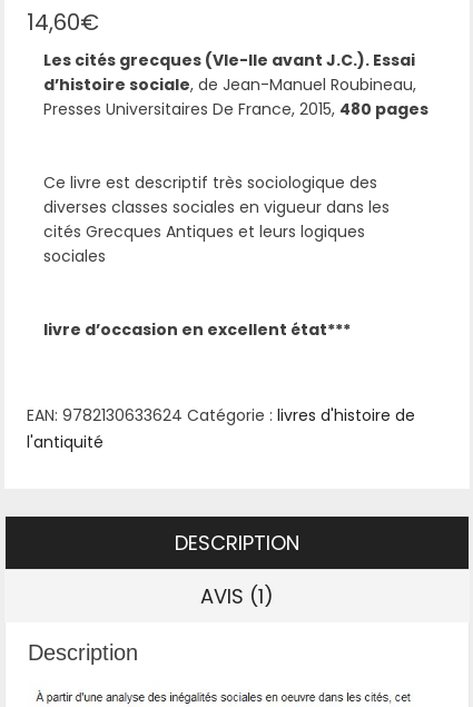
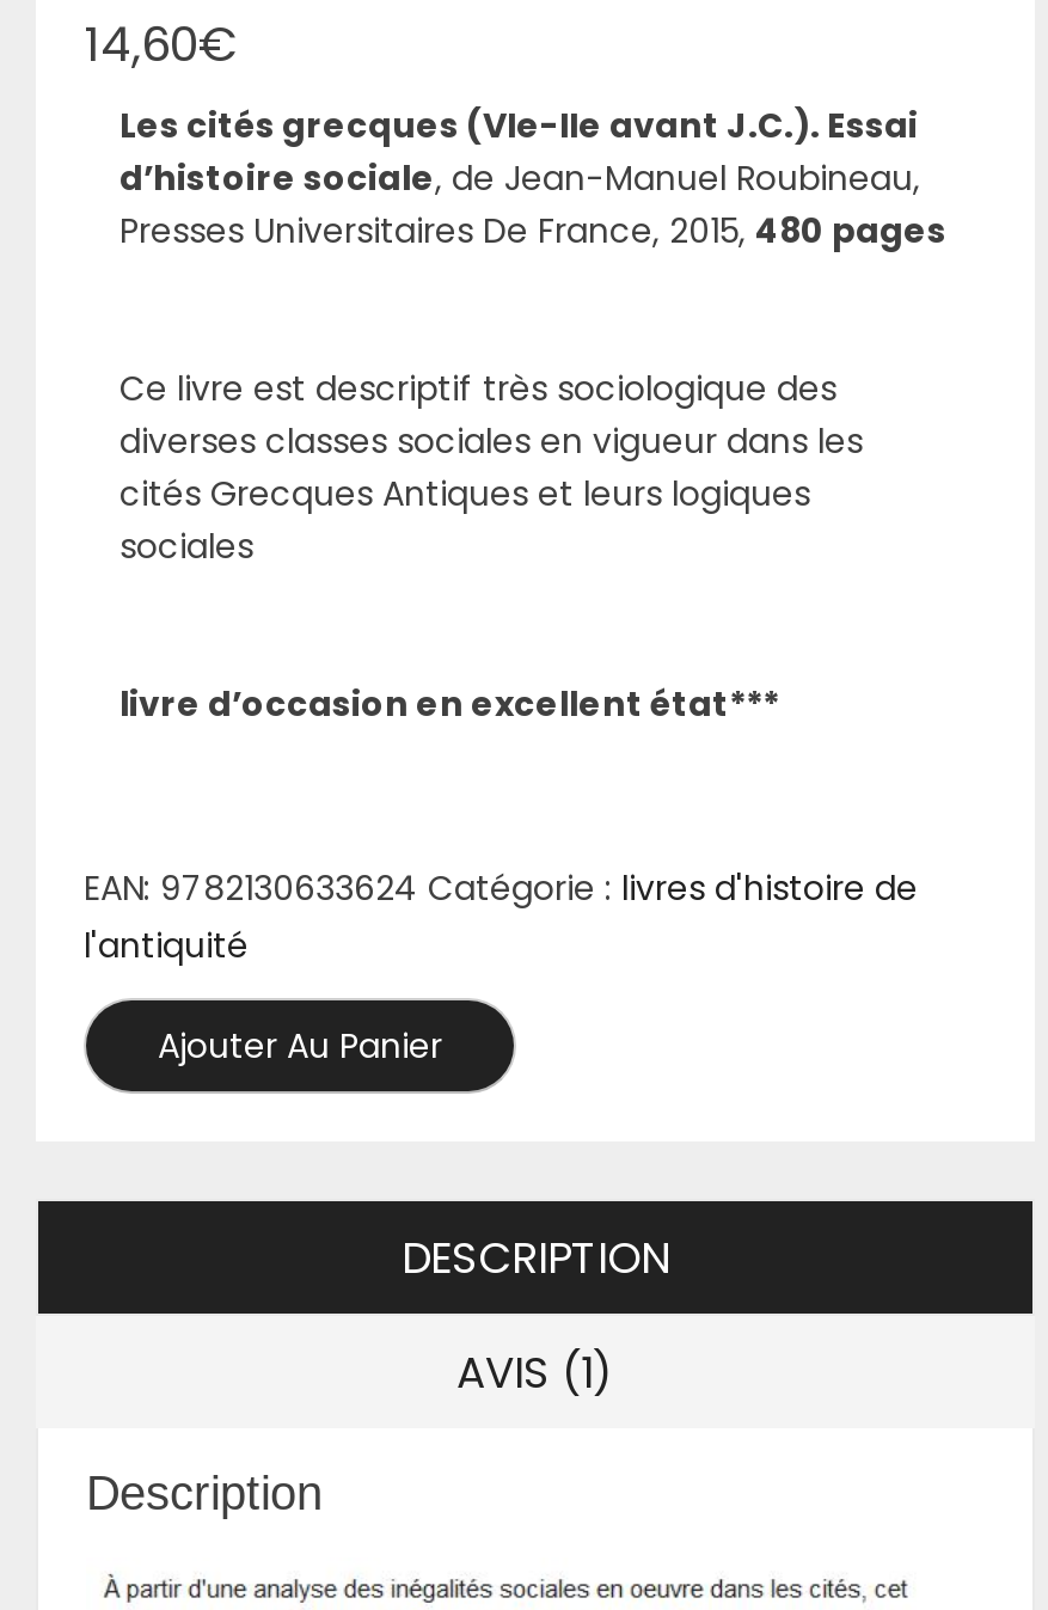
none -> [158,1022,442,1070] Ajouter Au Panier

